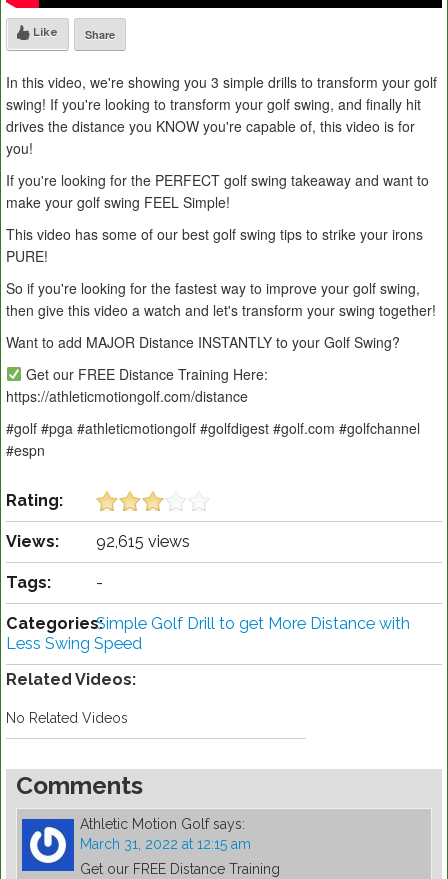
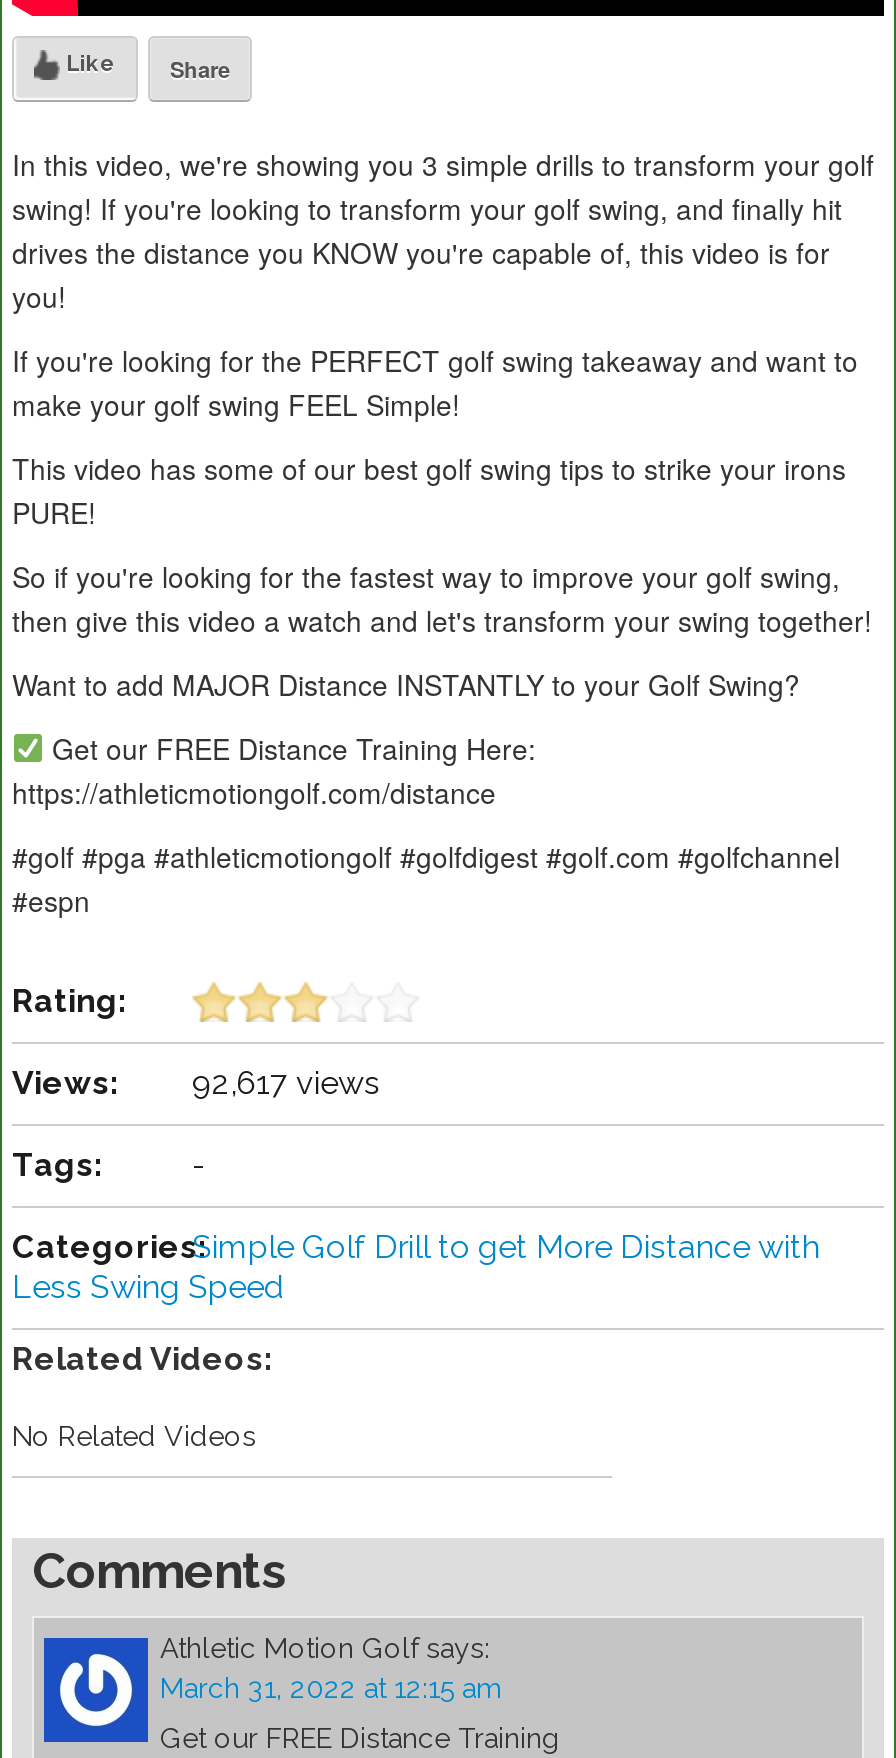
[6,531,190,550] Views: 92,615 views -> [12,1063,380,1101] Views: 92,617 views

